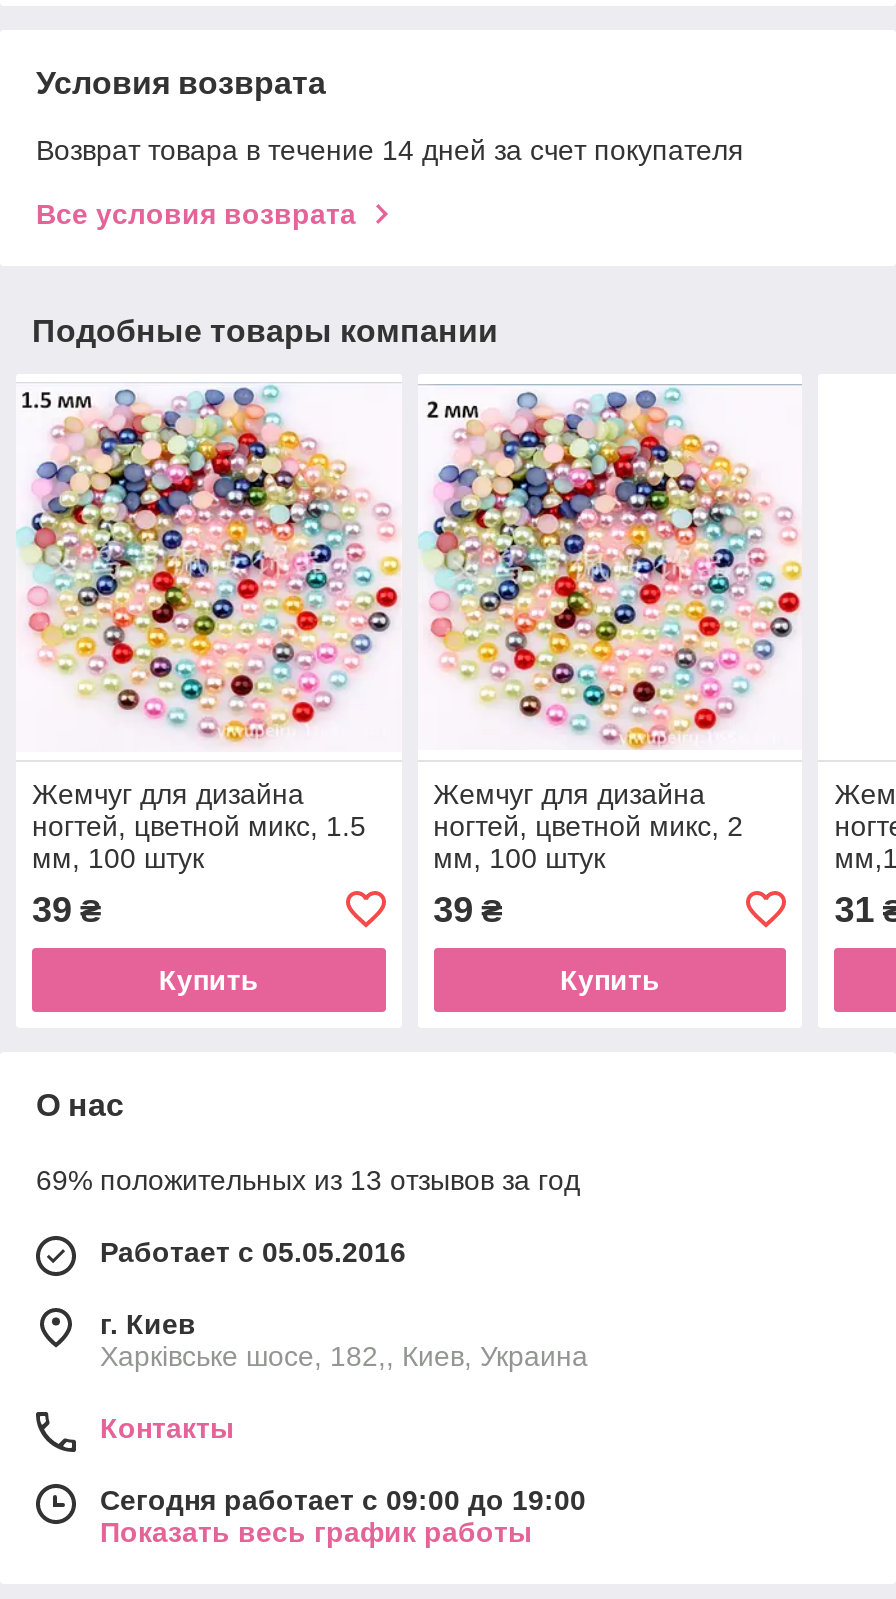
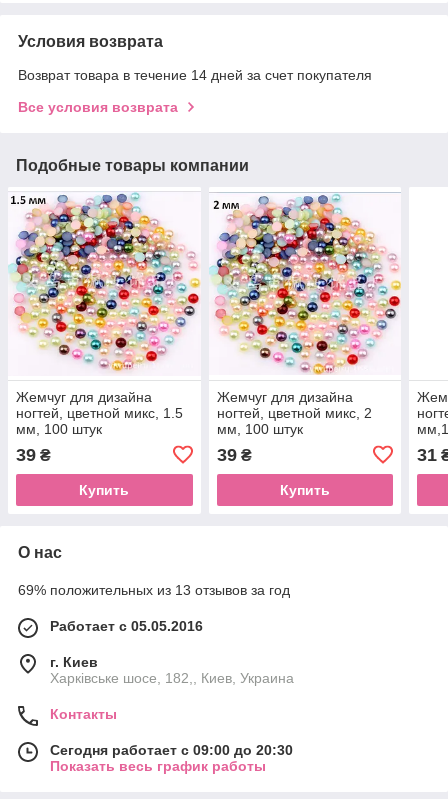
[100,1484,586,1516] Сегодня работает с 09:00 до 19:00 -> [50,742,293,758] Сегодня работает с 09:00 до 20:30

